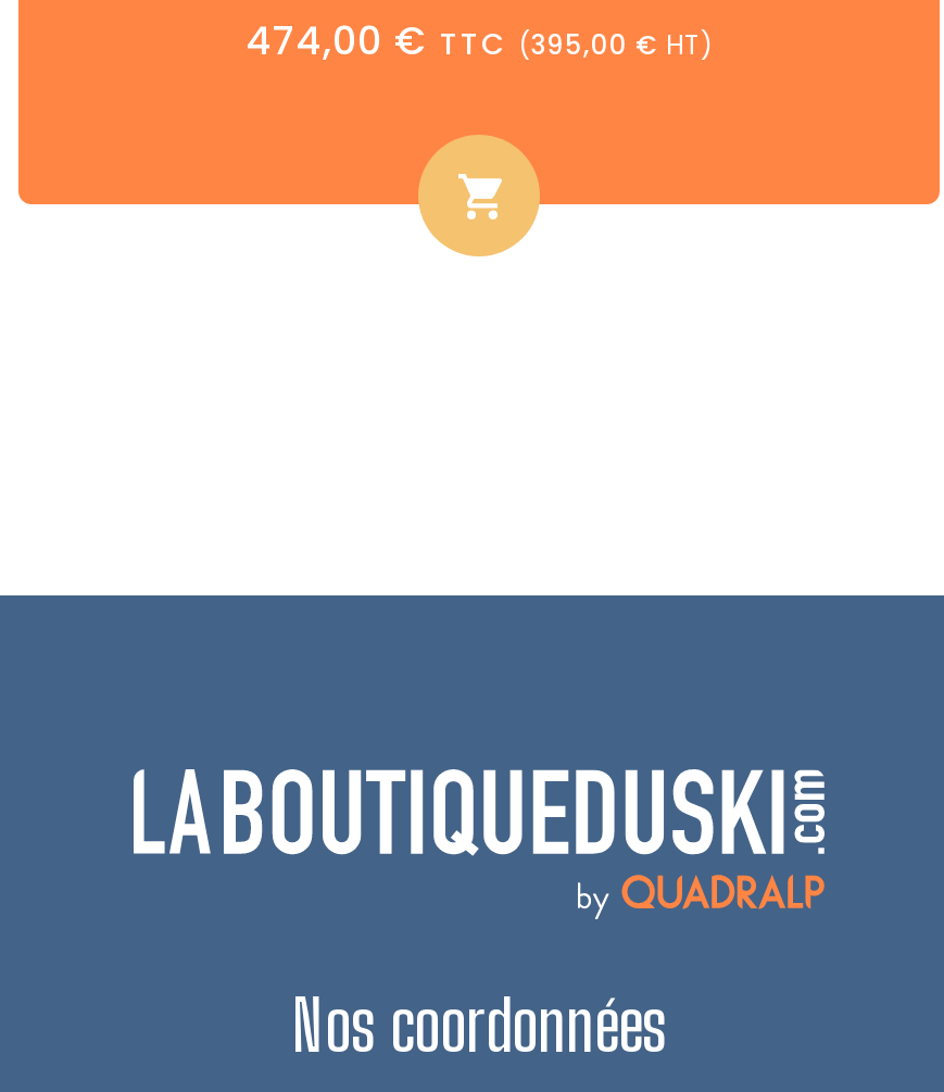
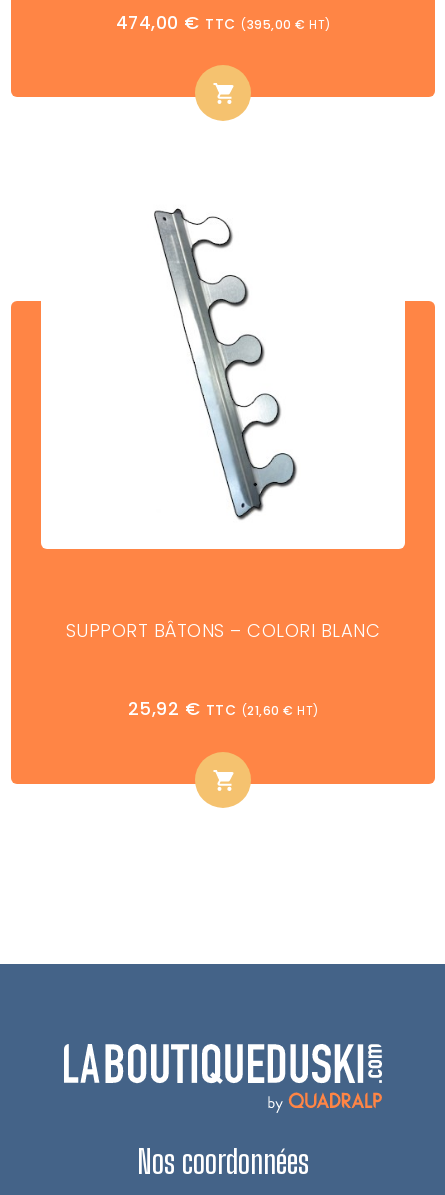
none -> [11,207,435,550] [image]
none -> [66,618,380,721] SUPPORT BÂTONS – COLORI BLANC | 25,92 € TTC (21,60 €HT)

